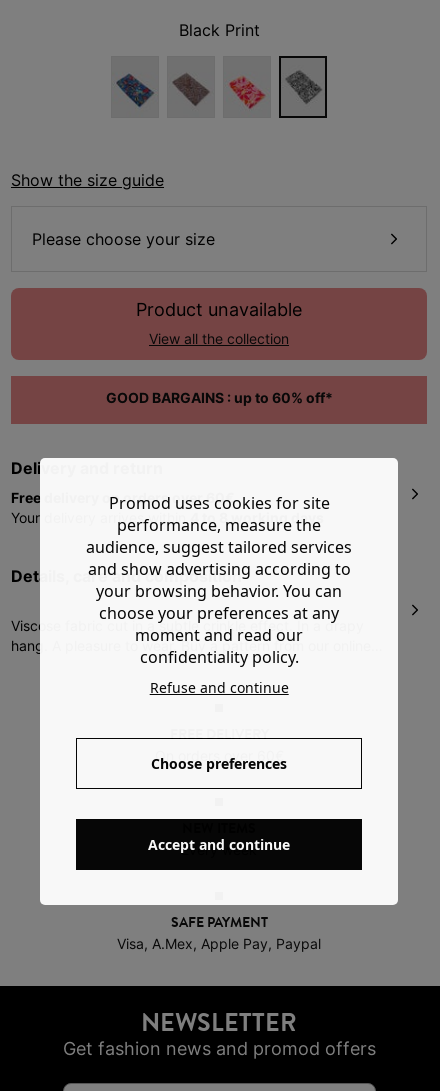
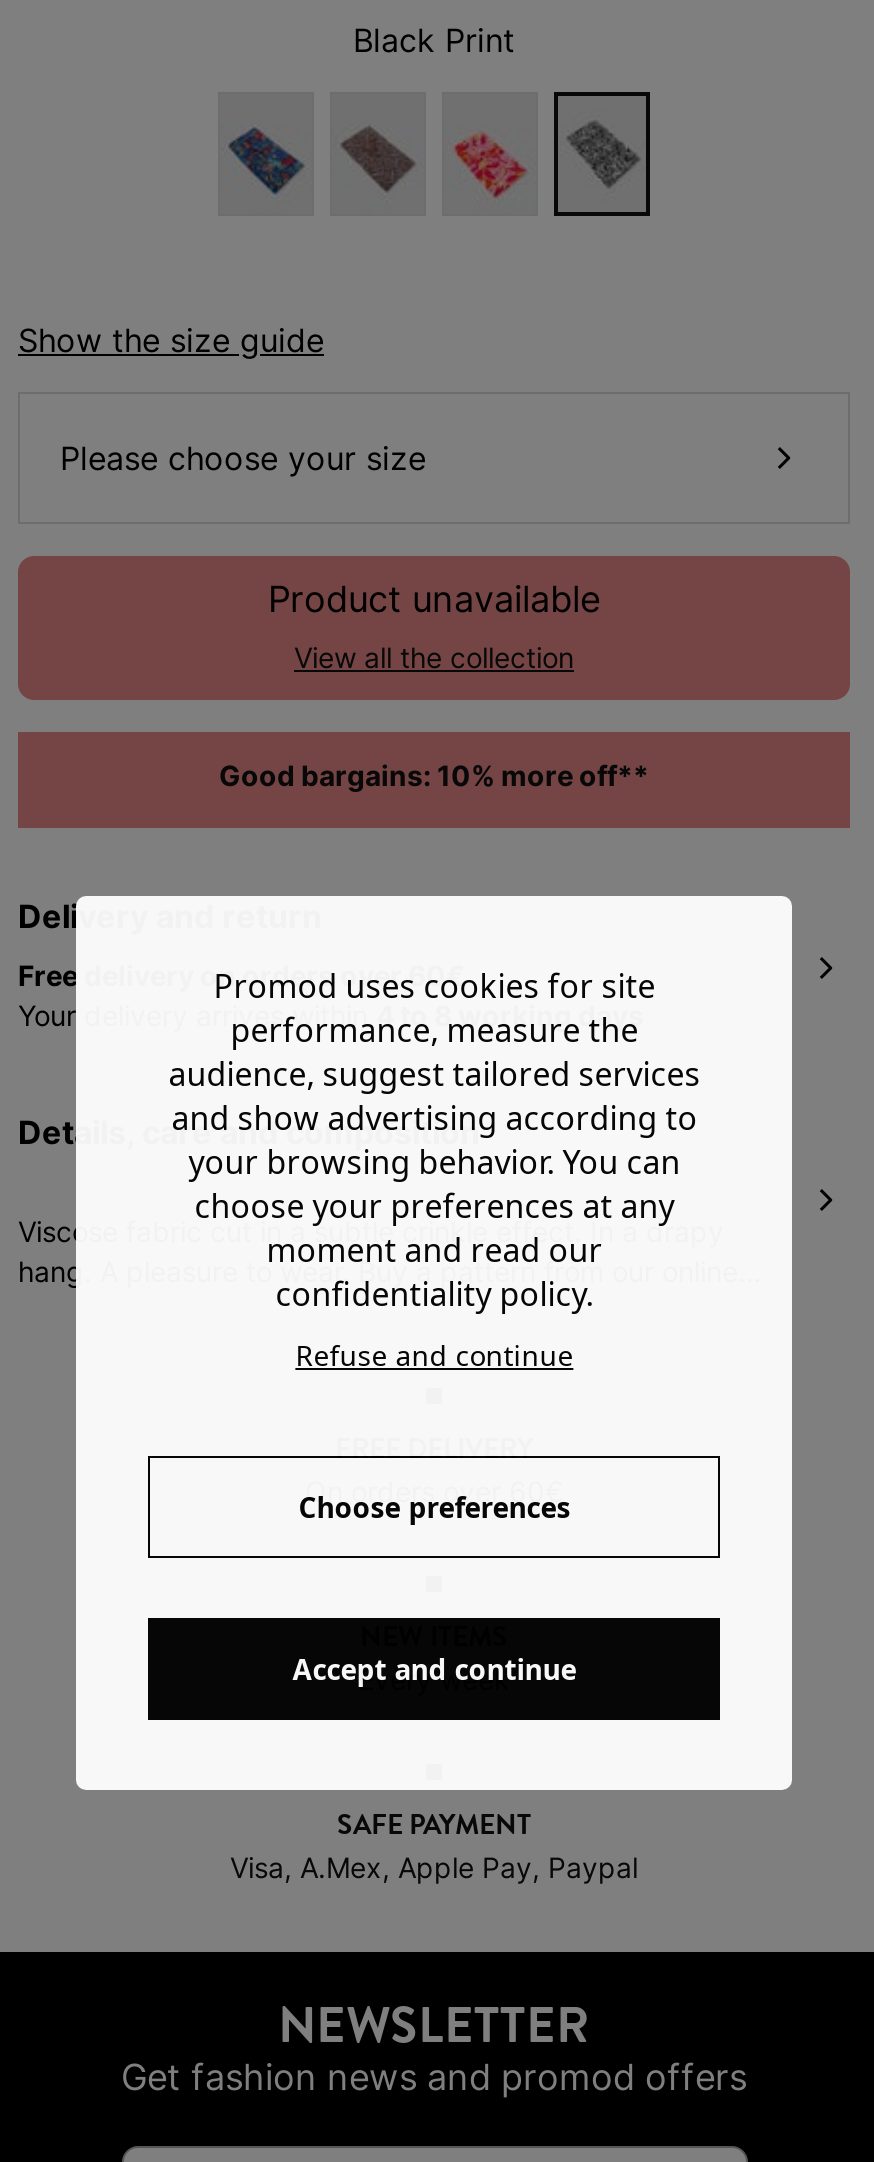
[116,389,332,406] GOOD BARGAINS : up to 60% off* -> [241,758,649,792] Good bargains: 10% more off**

